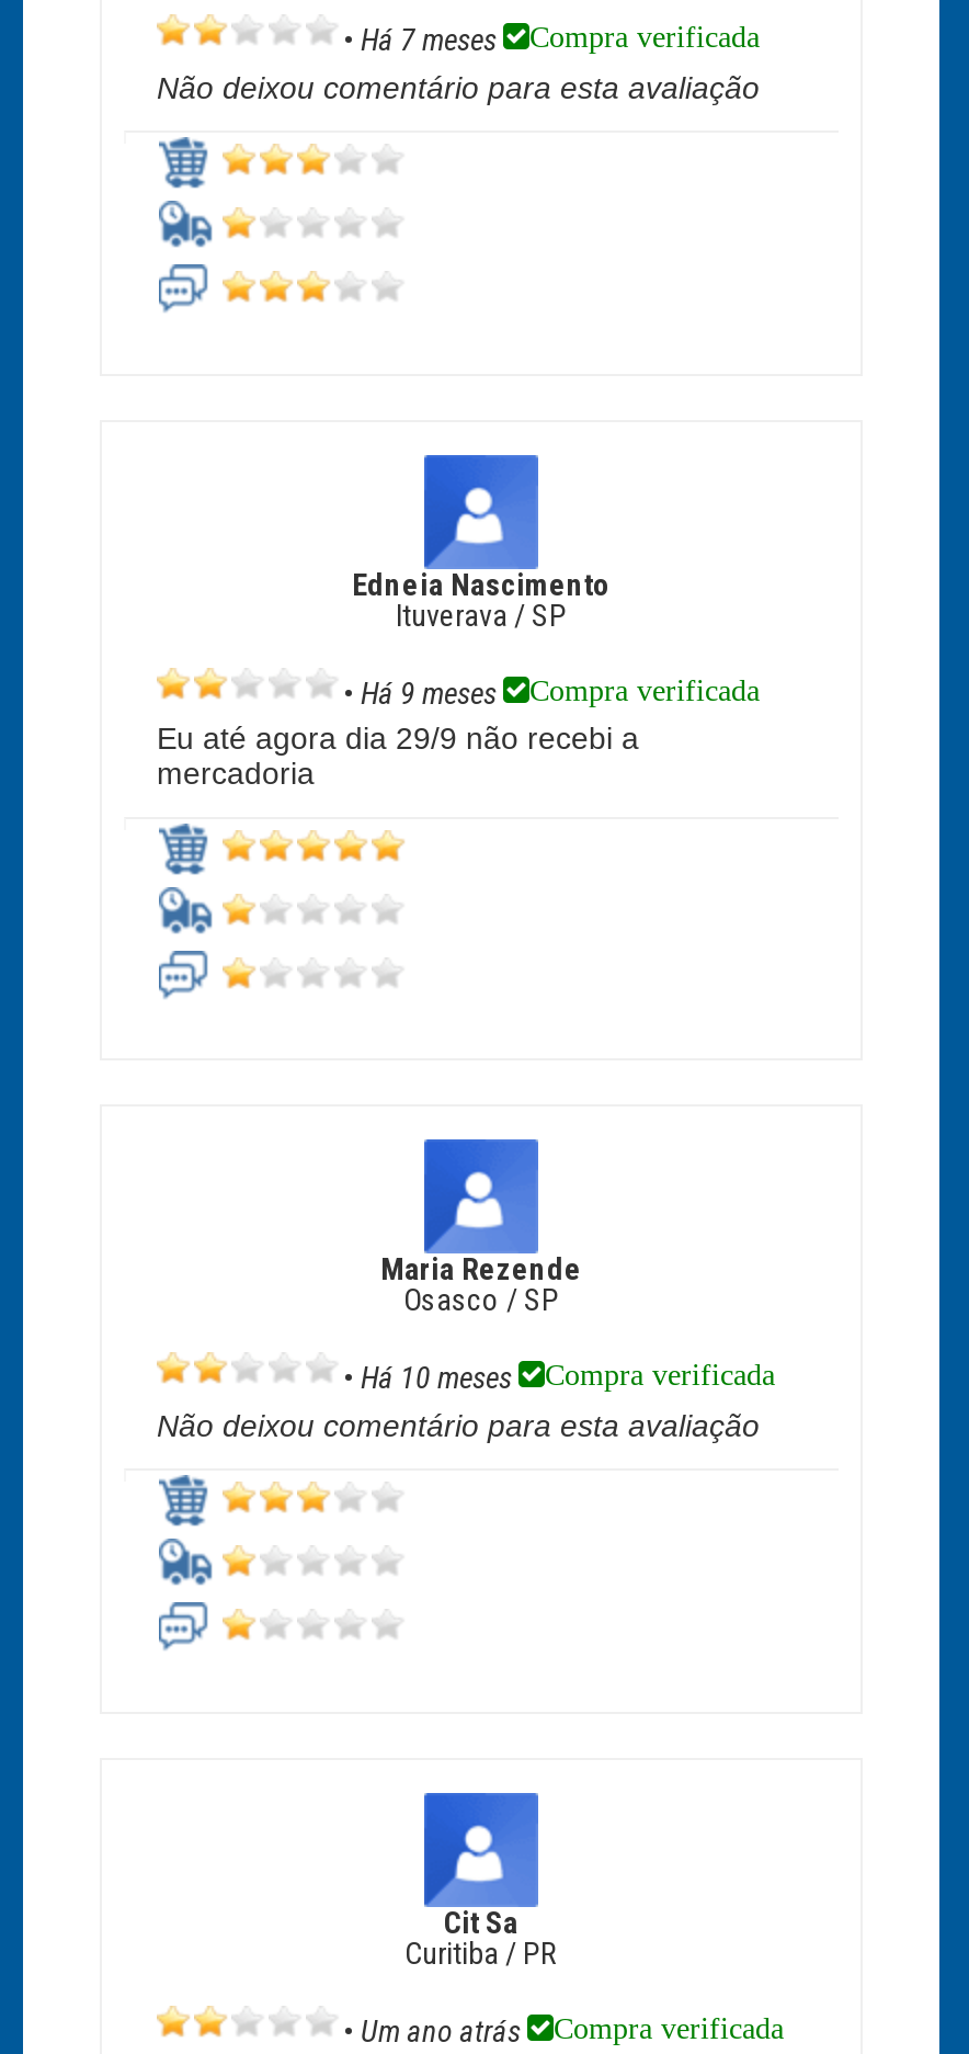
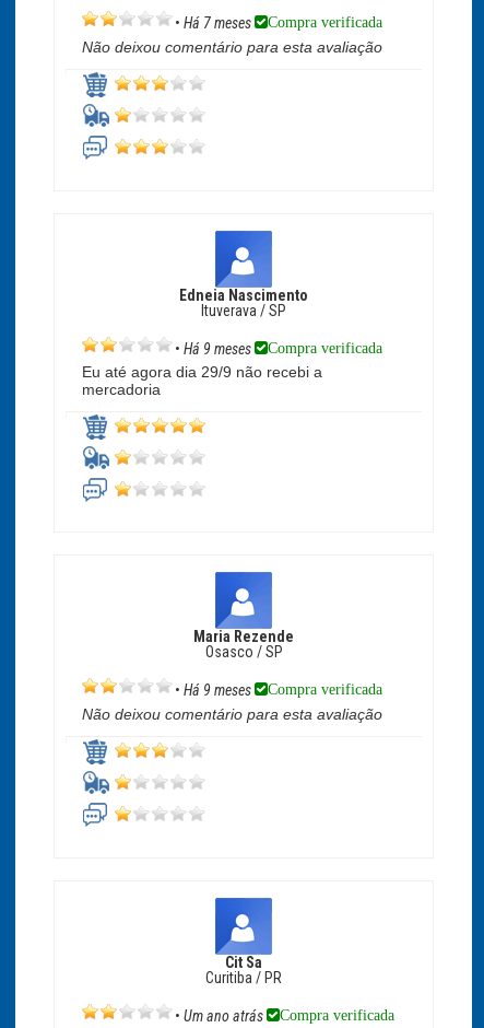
[343,1359,775,1395] • Há 10 meses Compra verificada -> [175,682,382,699] • Há 9 meses Compra verificada

